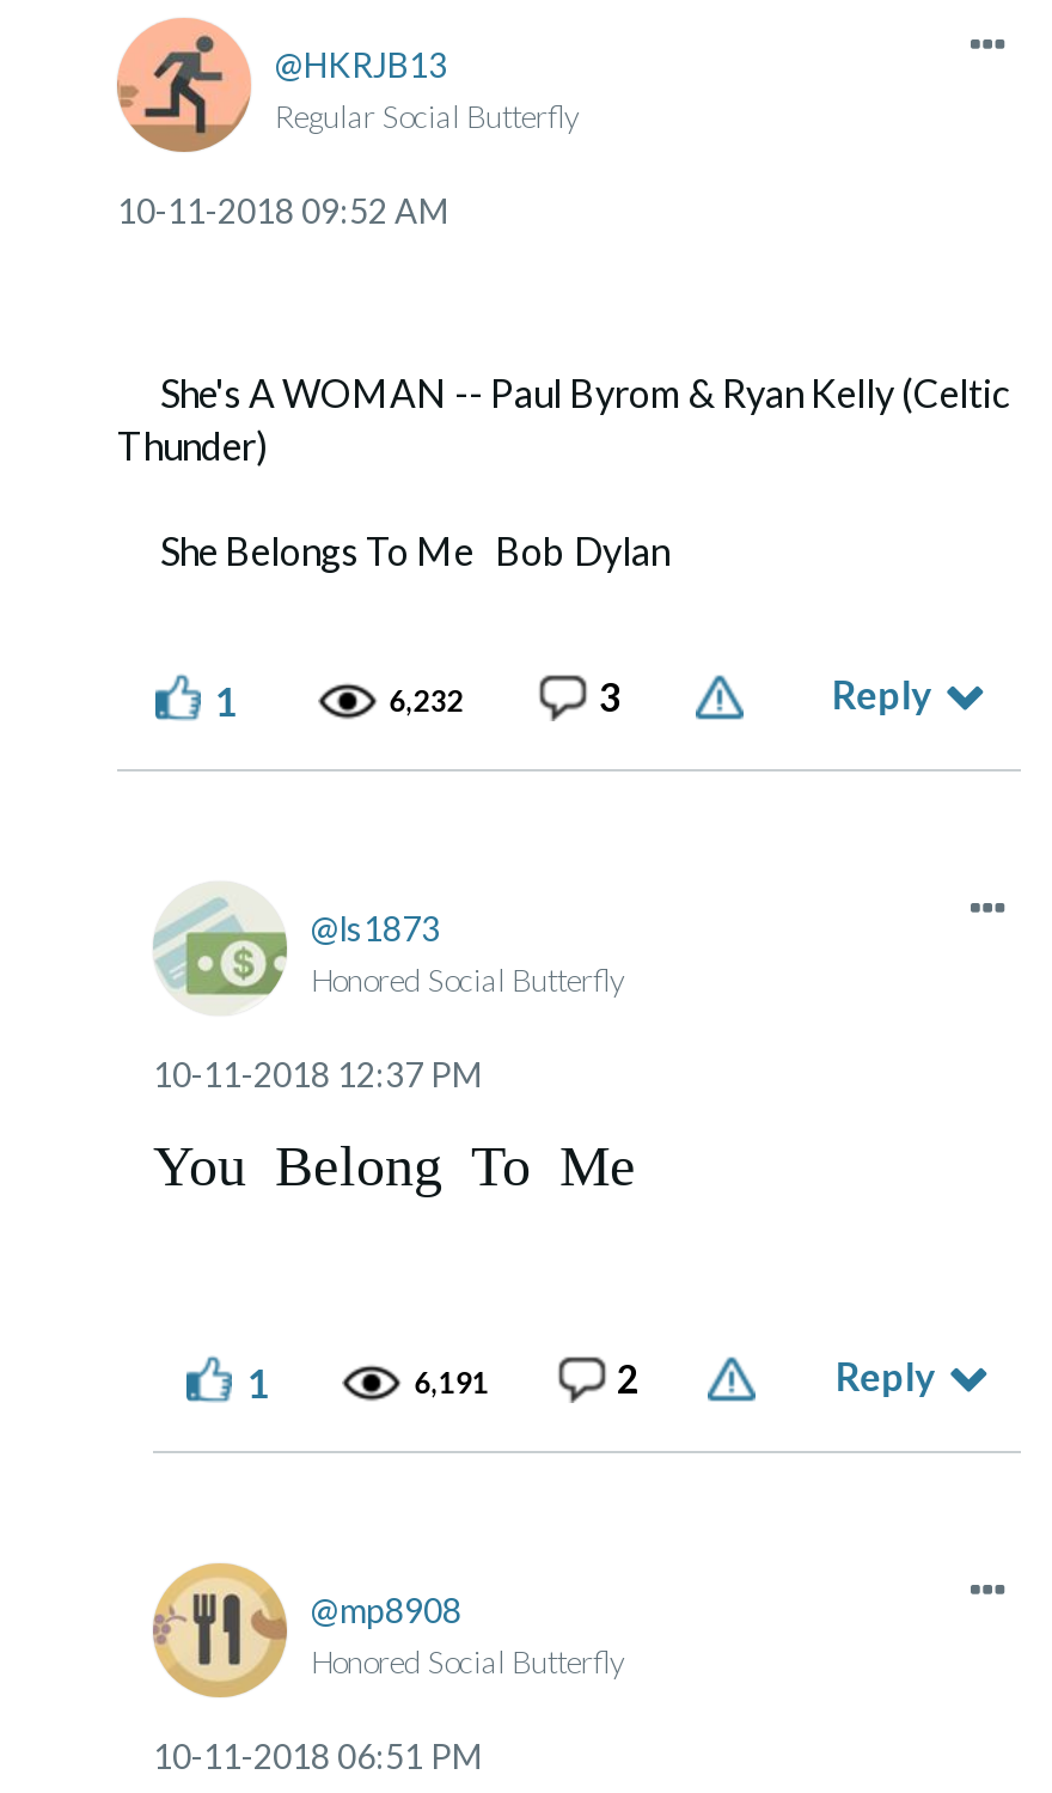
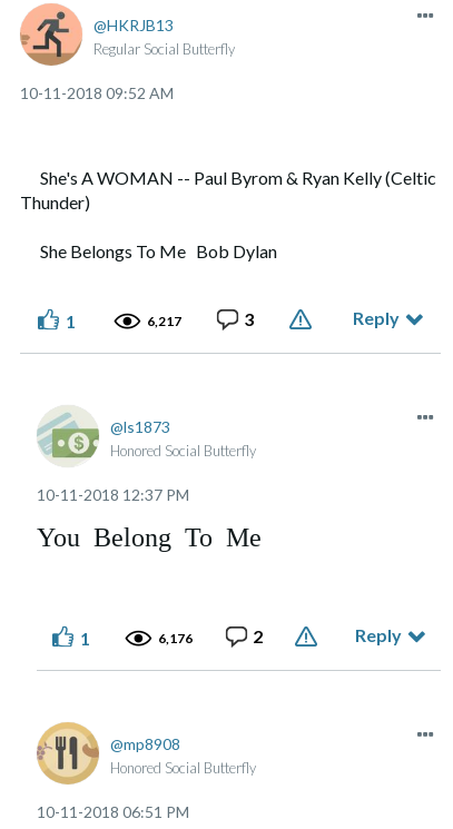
[389,682,463,718] 6,232 -> [147,312,181,329] 6,217
[414,1364,488,1400] 6,191 -> [158,629,193,646] 6,176

